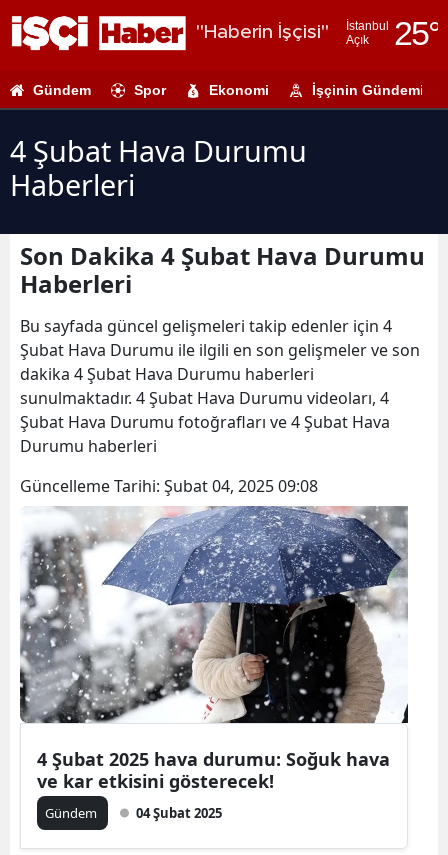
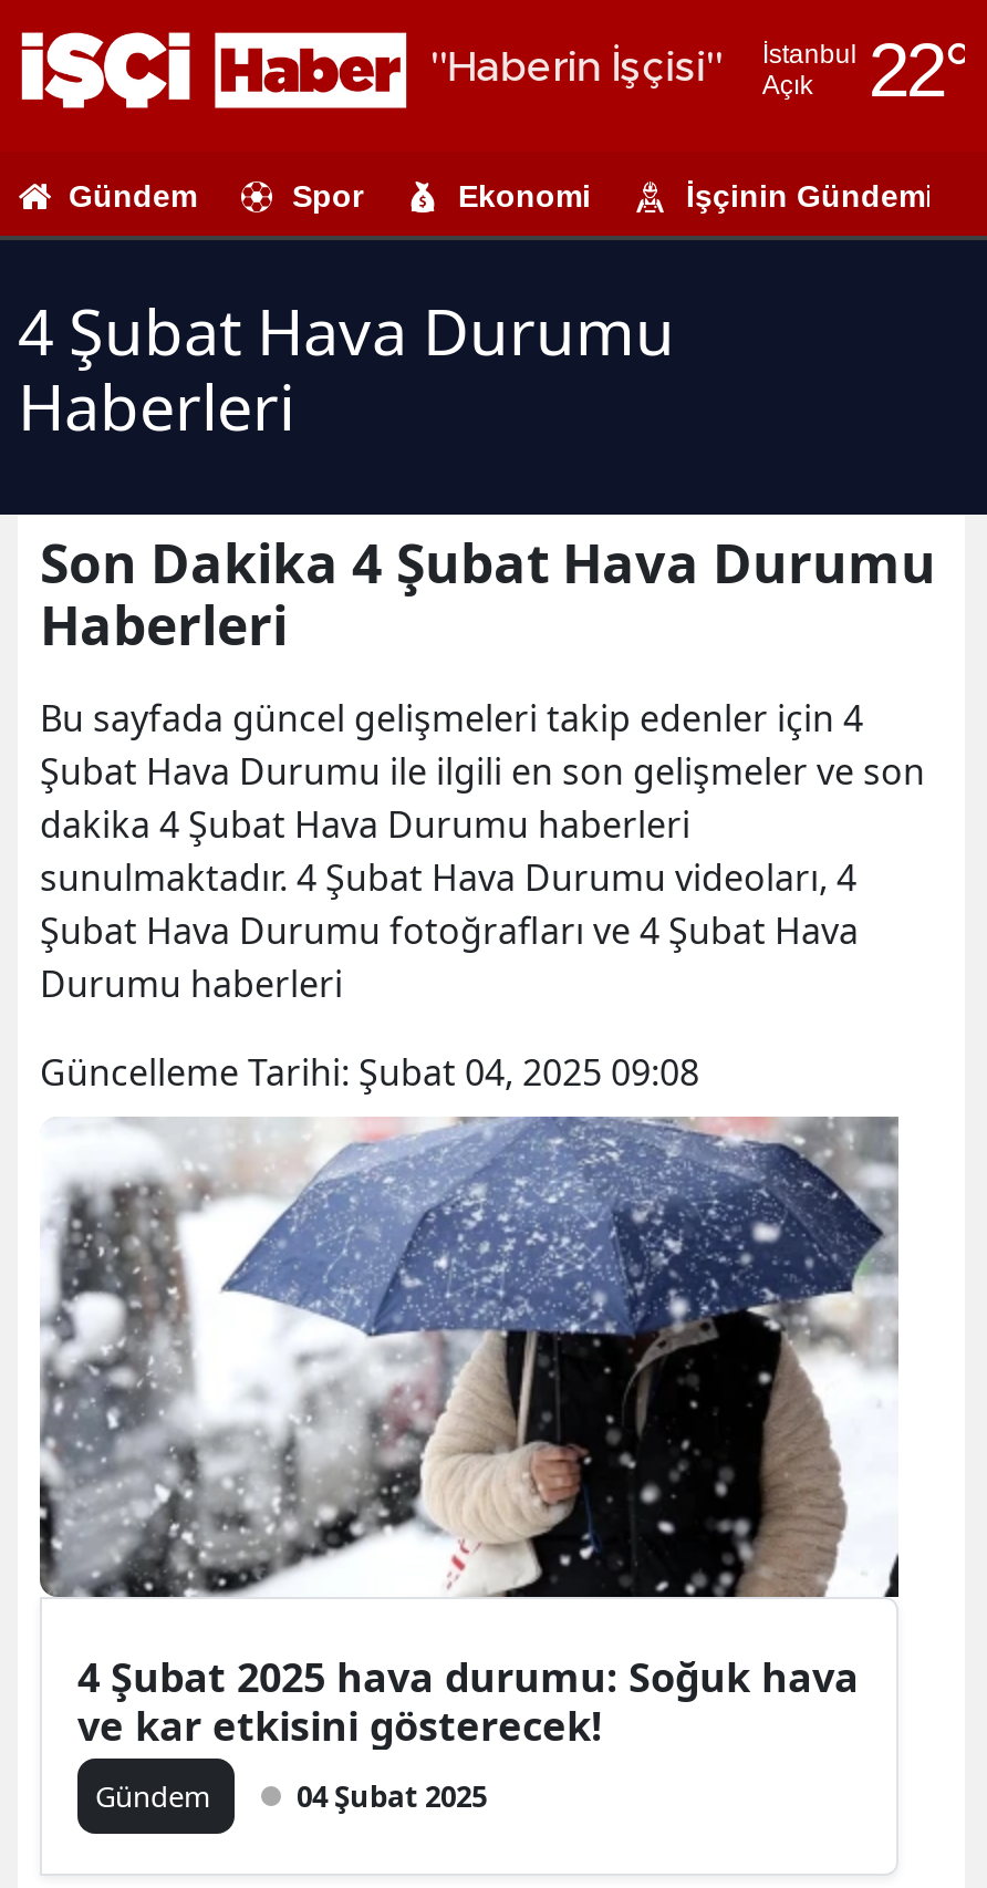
[196,14,440,52] "Haberin İşçisi" İstanbul Açık 25° -> [429,29,970,113] "Haberin İşçisi" İstanbul Açık 22°

